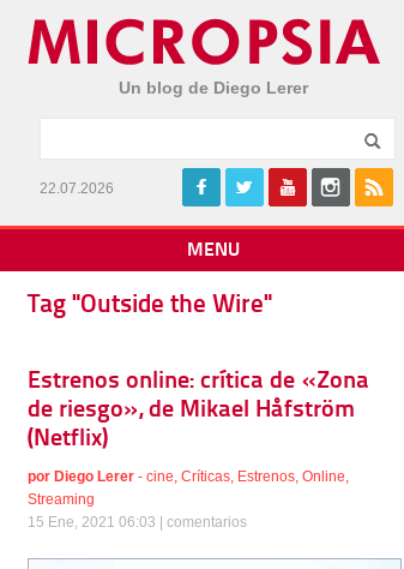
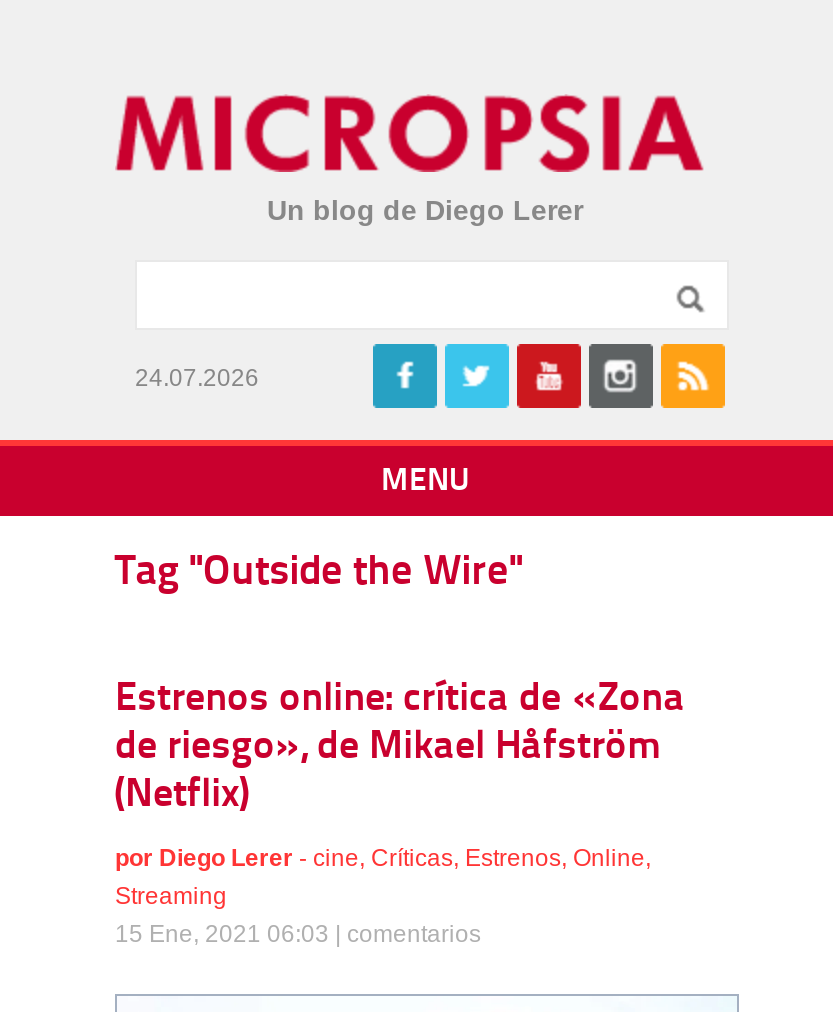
[40,180,114,197] 22.07.2026 -> [135,364,259,392] 24.07.2026

